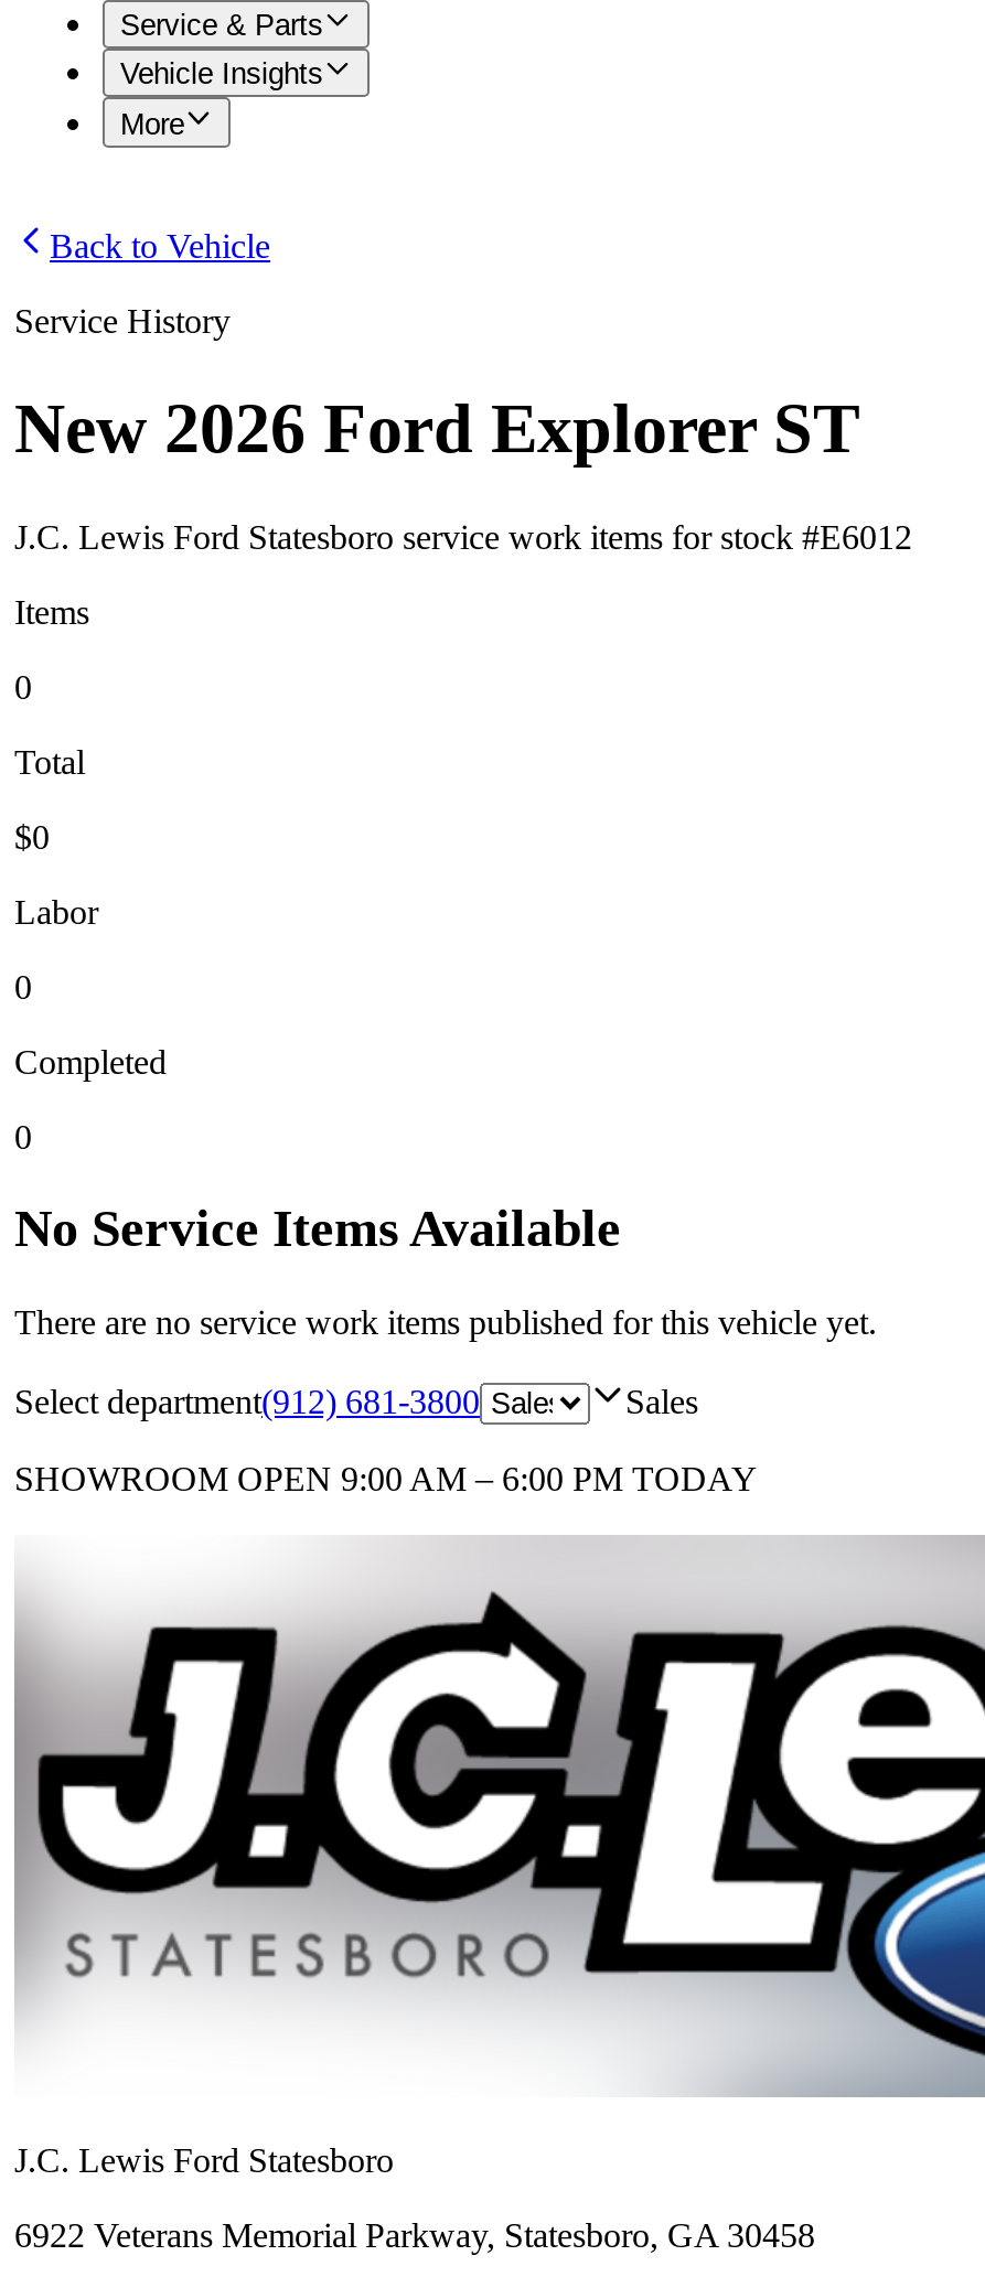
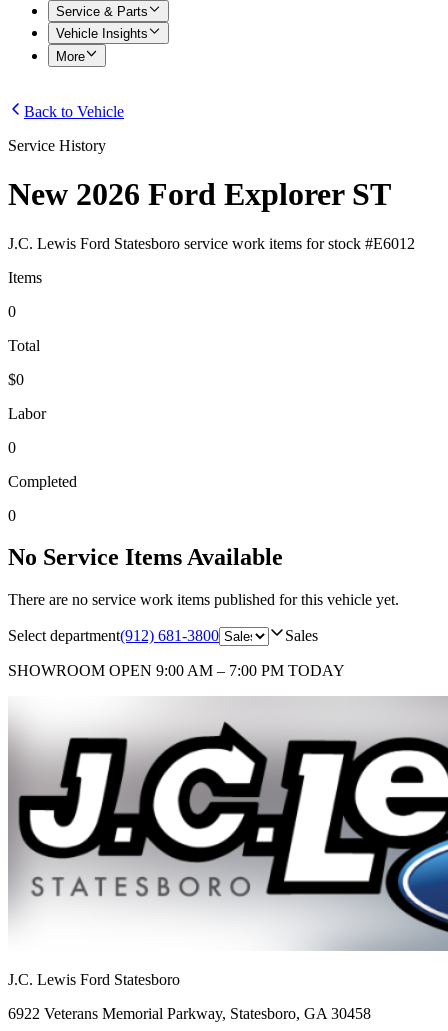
[14,1461,758,1498] SHOWROOM OPEN 9:00 AM – 6:00 PM TODAY -> [8,662,345,679] SHOWROOM OPEN 9:00 AM – 7:00 PM TODAY

